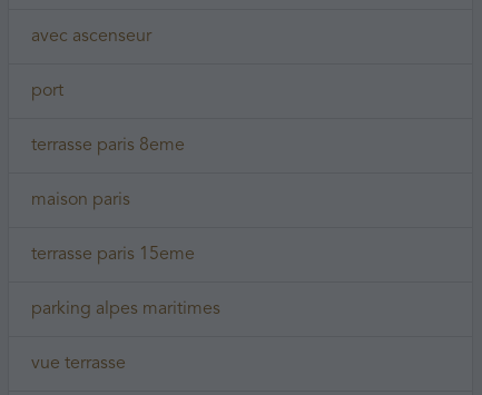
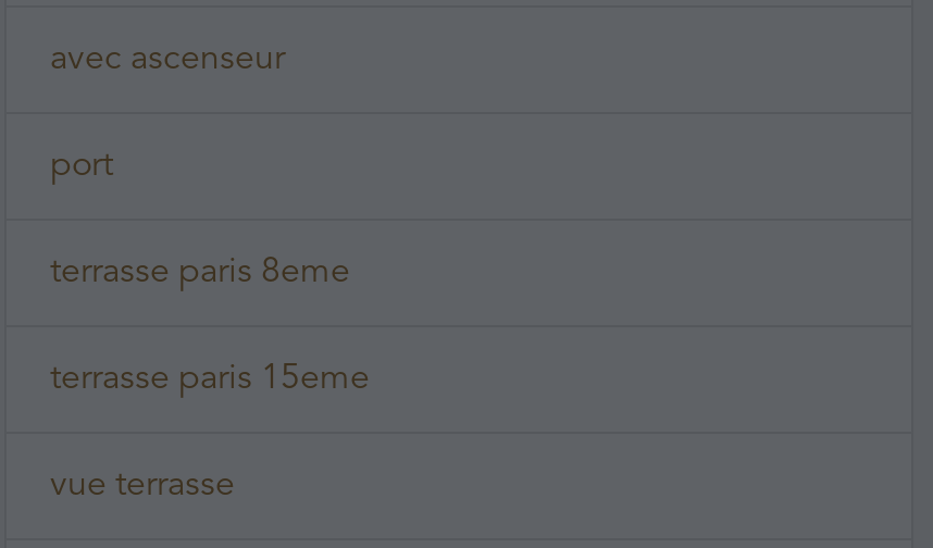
[31,191,130,209] maison paris -> none
[31,300,220,318] parking alpes maritimes -> none

